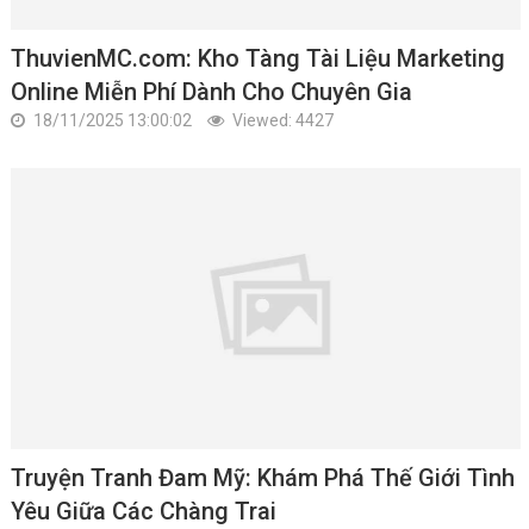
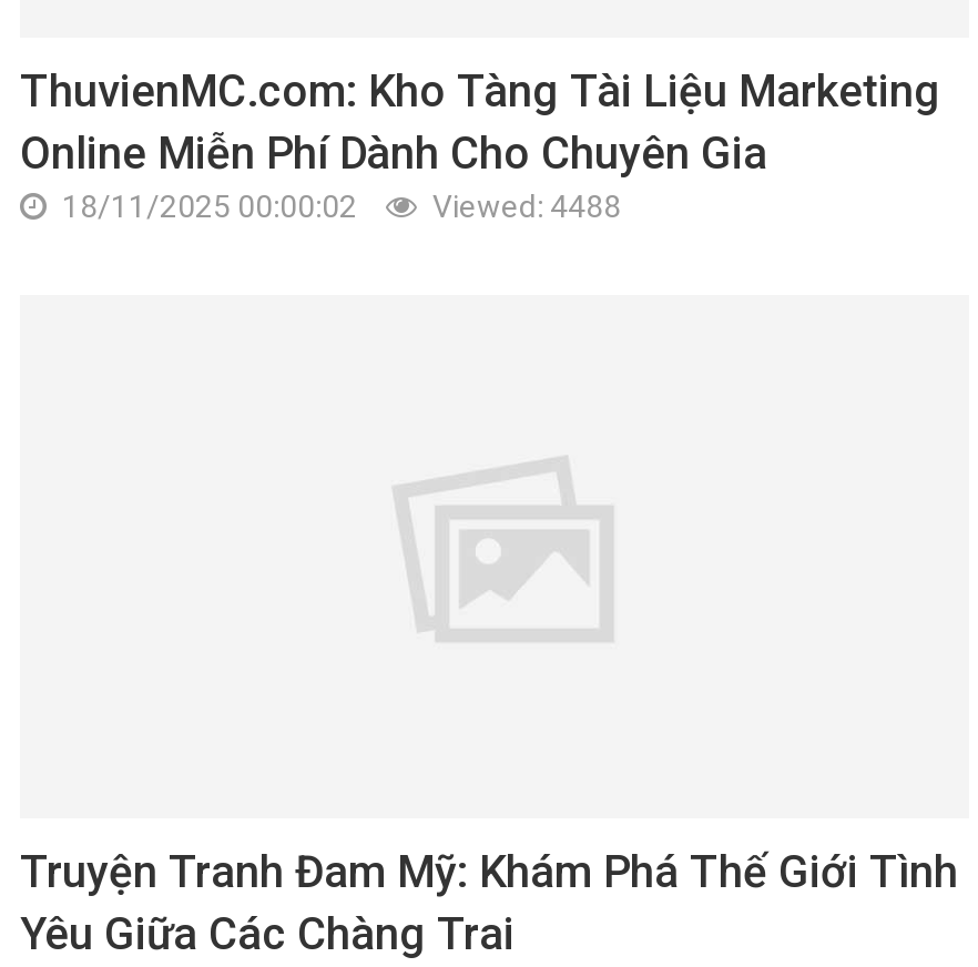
[30,111,192,130] 18/11/2025 13:00:02 -> [55,189,357,224] 18/11/2025 00:00:02
[229,111,334,130] Viewed: 4427 -> [426,189,621,224] Viewed: 4488

